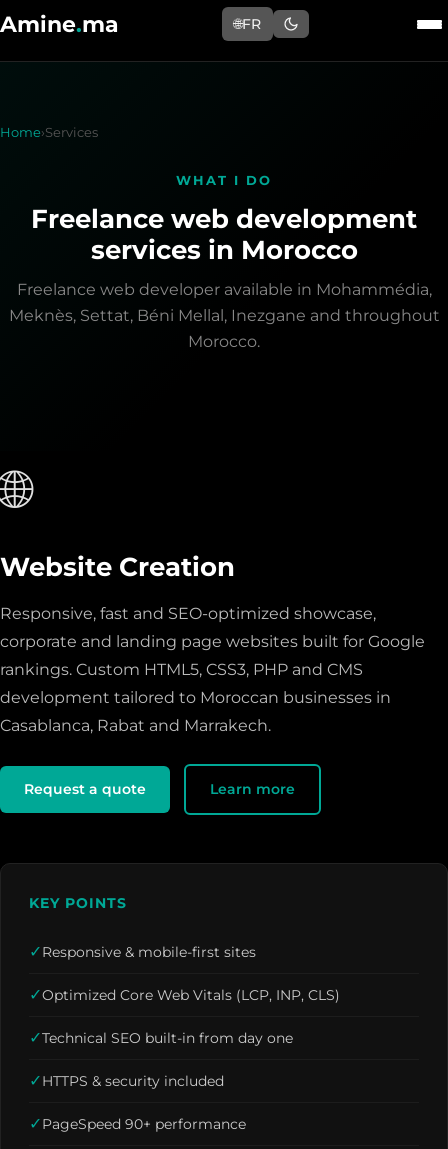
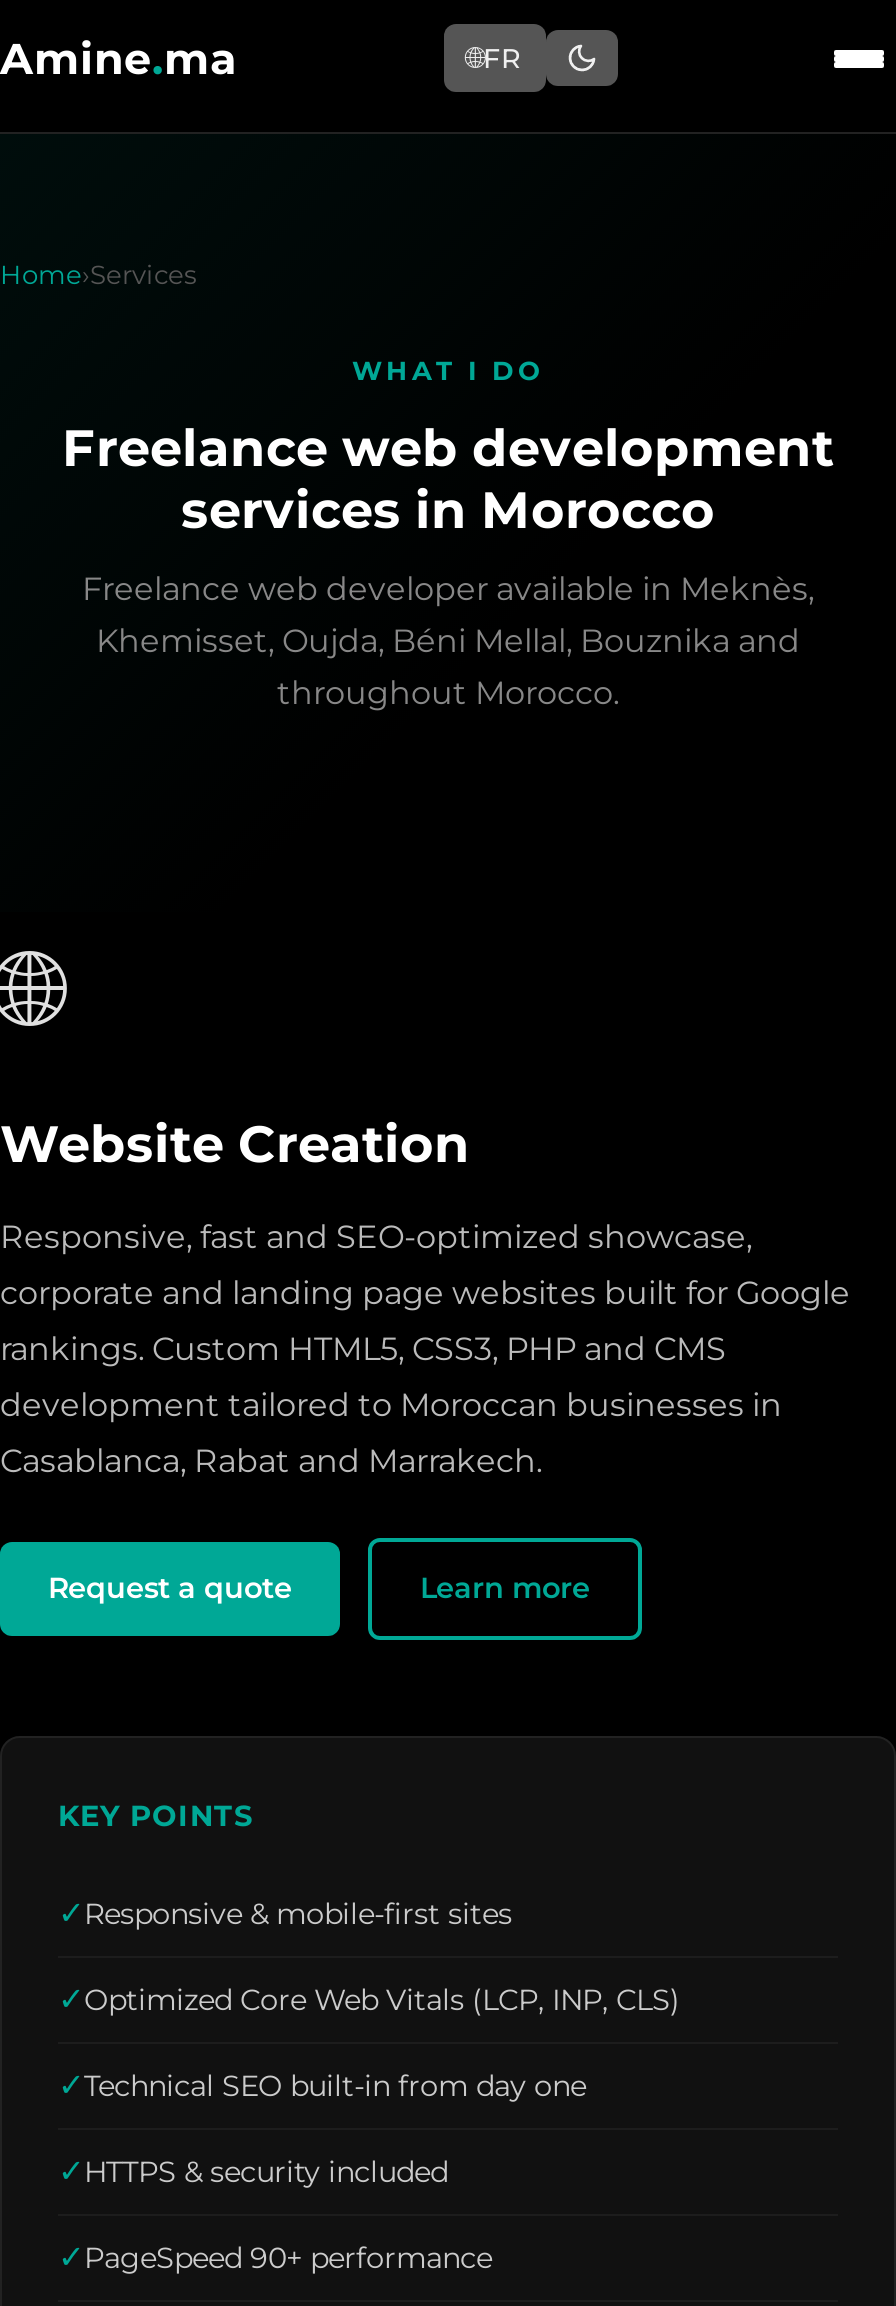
[8,280,439,351] Freelance web developer available in Mohammédia, | Meknès, Settat, Béni Mellal, Inezgane and throughout | Morocco. -> [82,570,814,712] Freelance web developer available in Meknès, | Khemisset, Oujda, Béni Mellal, Bouznika and | throughout Morocco.

